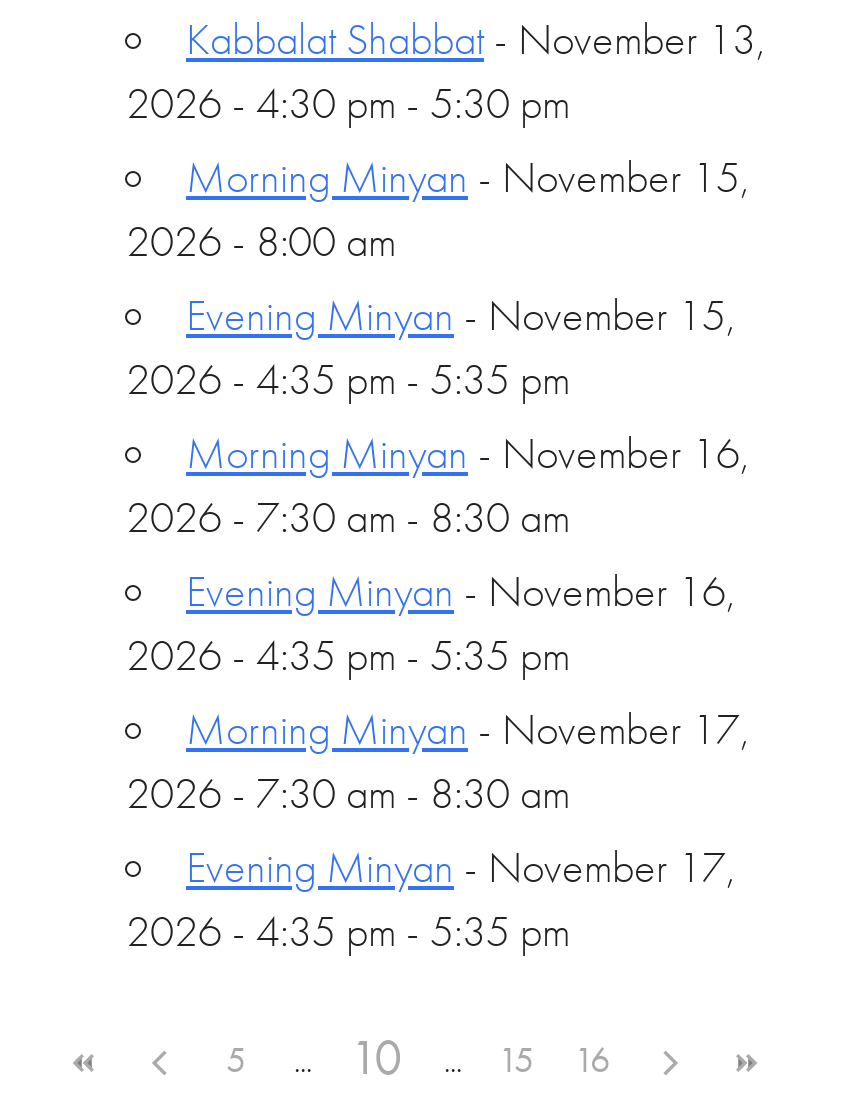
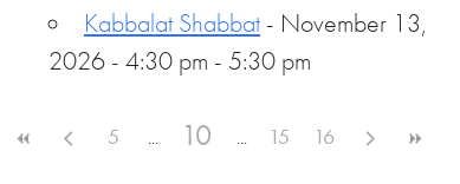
[126,148,750,960] Morning Minyan - November 15, | 2026 - 8:00 am | Evening Minyan - November 15, | 2026 - 4:35 pm - 5:35 pm | Morning Minyan - November 16, | 2026 - 7:30 am - 8:30 am | Evening Minyan - November 16, | 2026 - 4:35 pm - 5:35 pm | Morning Minyan - November 17, | 2026 - 7:30 am - 8:30 am | Evening Minyan - November 17, | 2026 - 4:35 pm - 5:35 pm -> none

